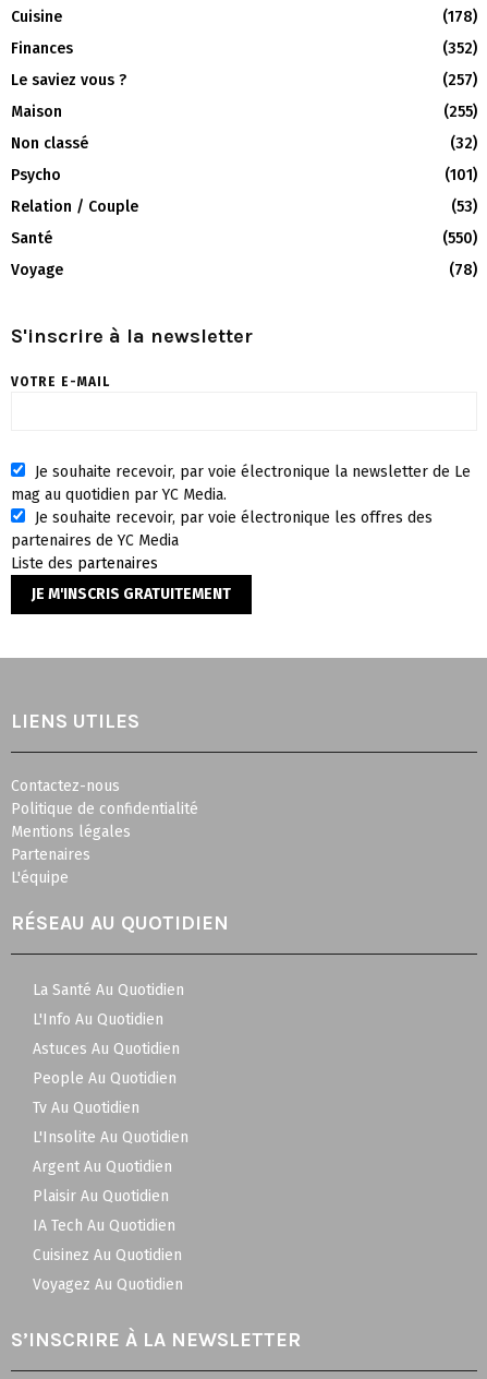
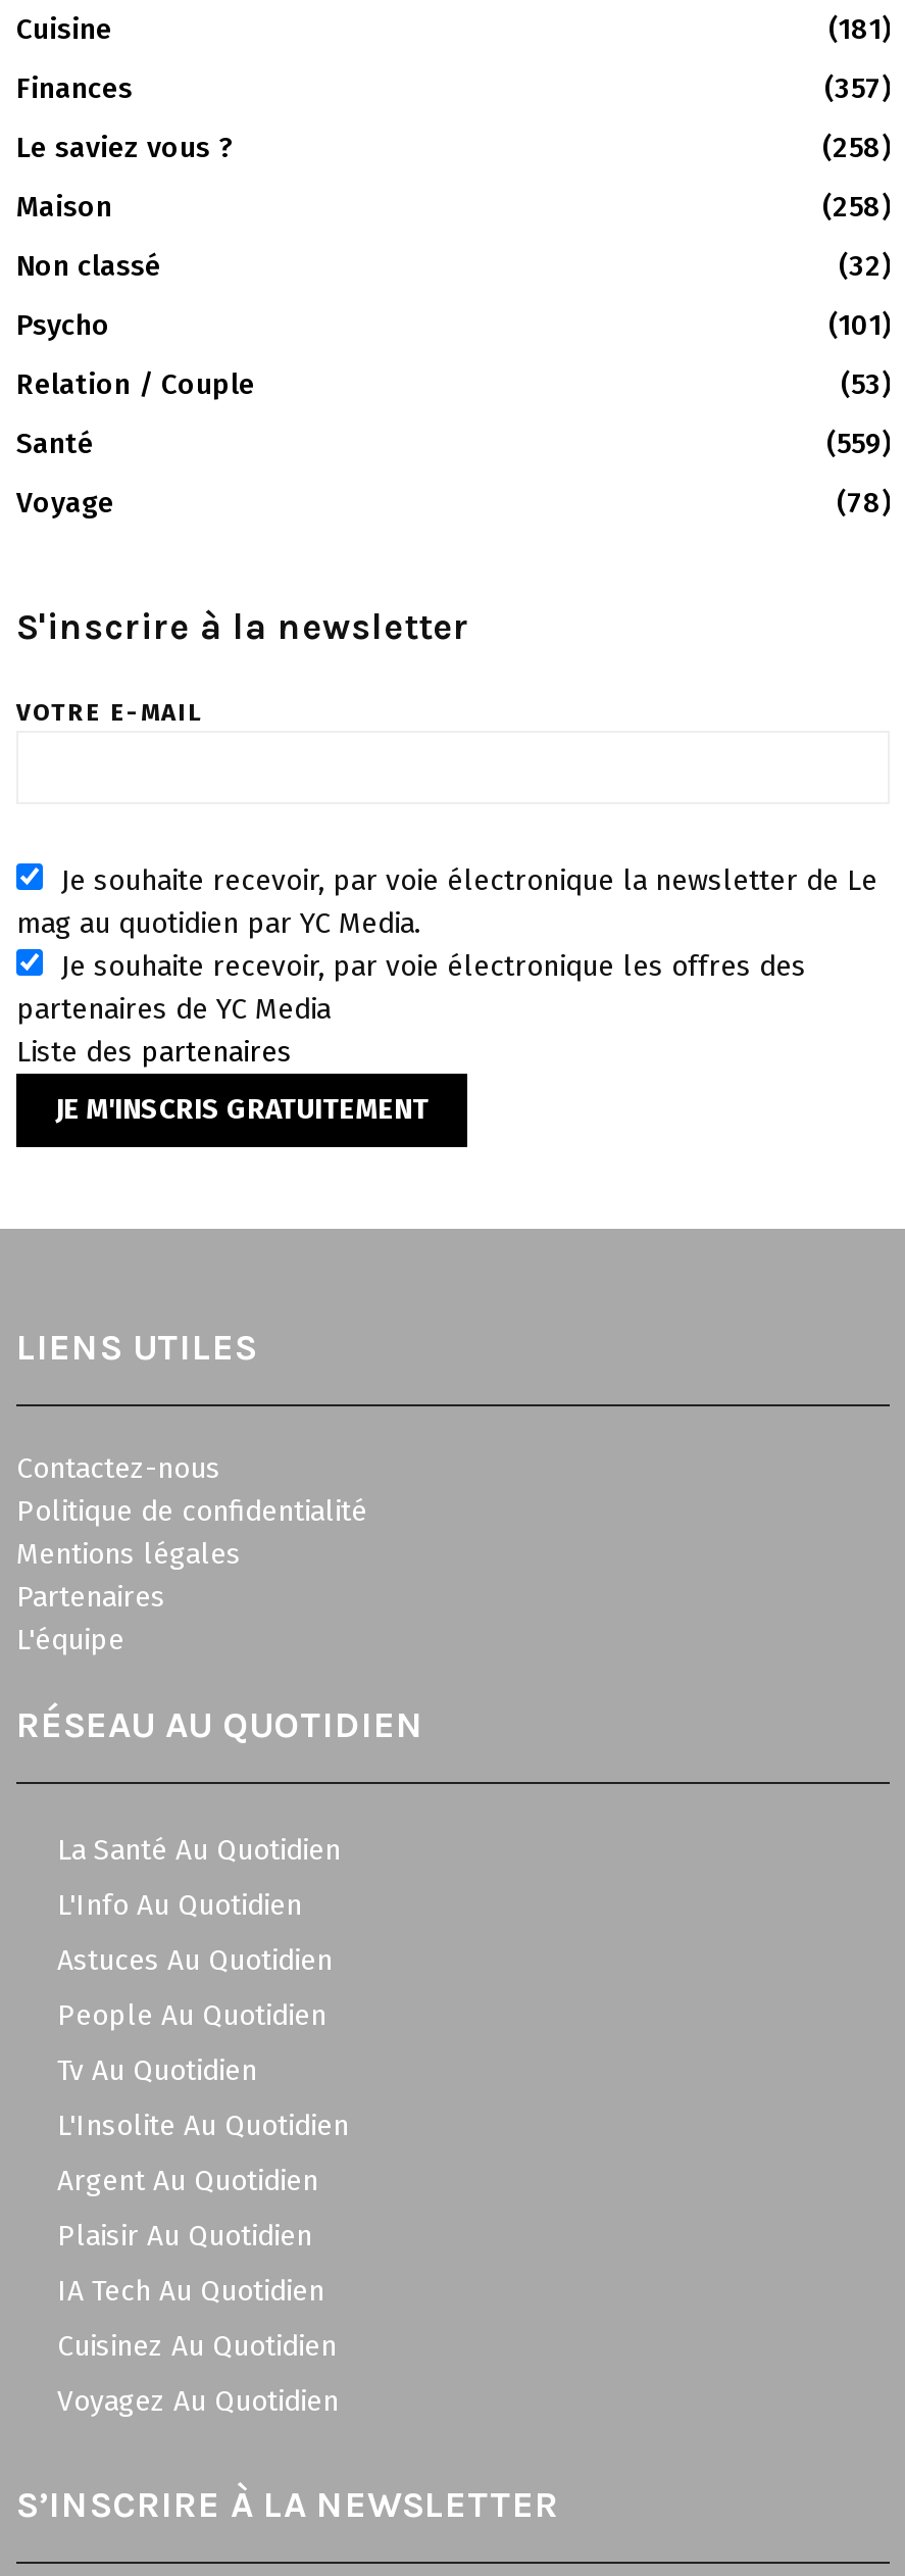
[442,7,477,26] (178) -> [828,12,890,47] (181)
[442,39,477,58] (352) -> [824,71,890,106] (357)
[442,71,477,89] (257) -> [822,130,890,165] (258)
[443,102,477,121] (255) -> [822,189,890,224] (258)
[442,229,477,247] (550) -> [826,426,890,461] (559)

